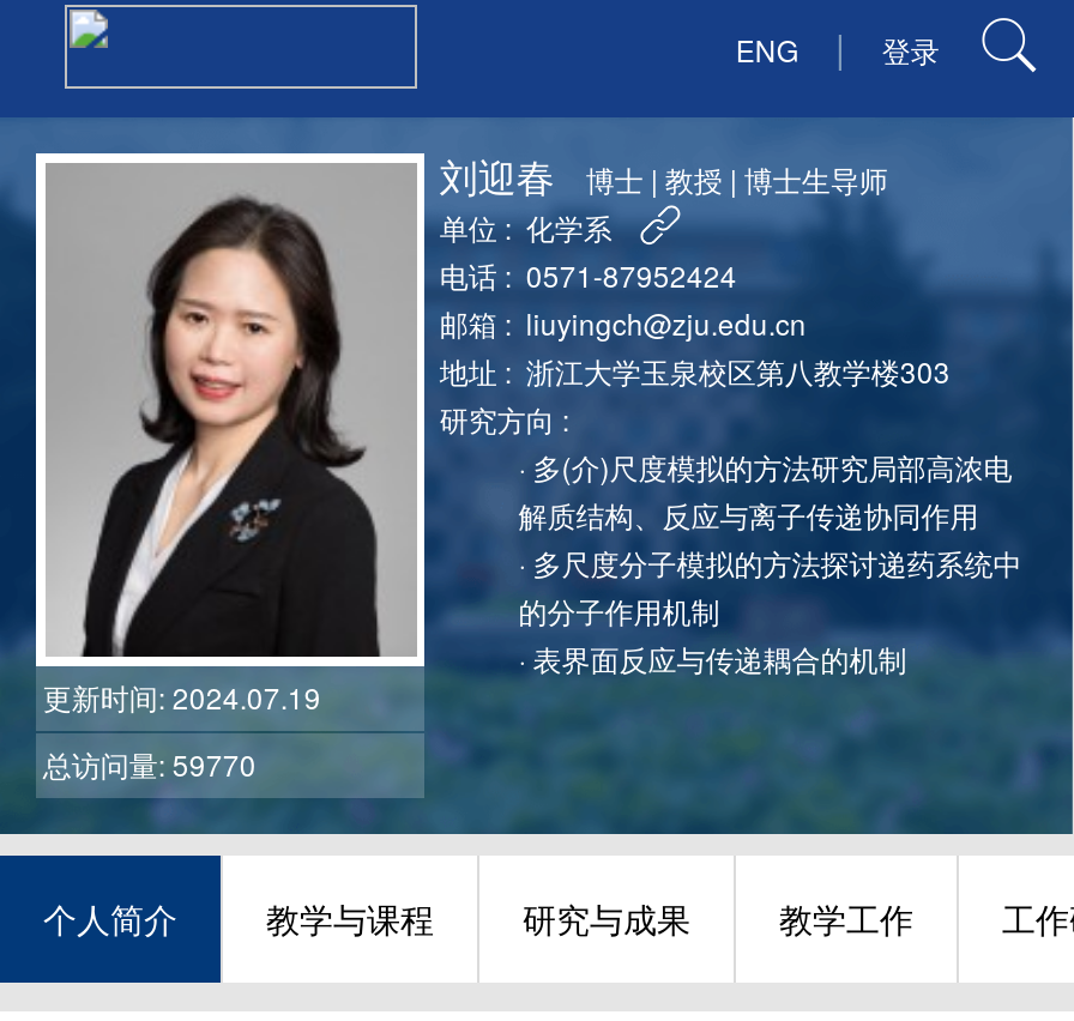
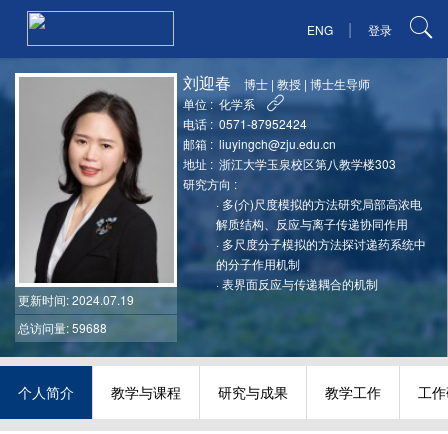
[43,743,256,783] 总访问量: 59770 -> [18,319,107,336] 总访问量: 59688

